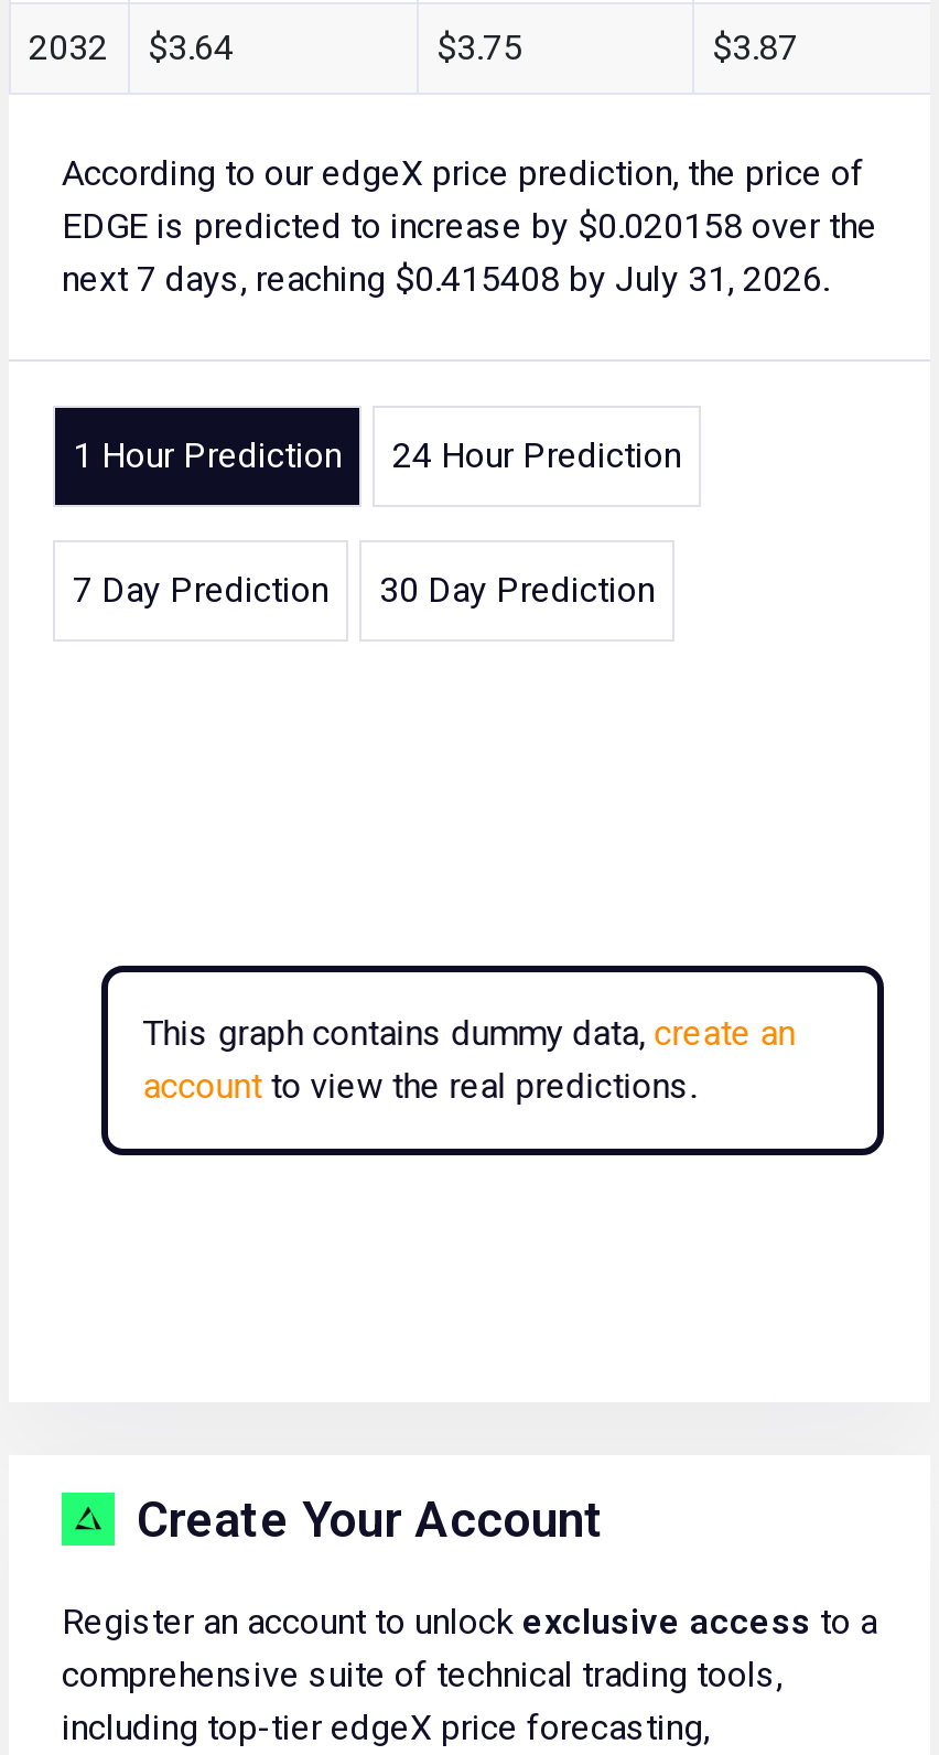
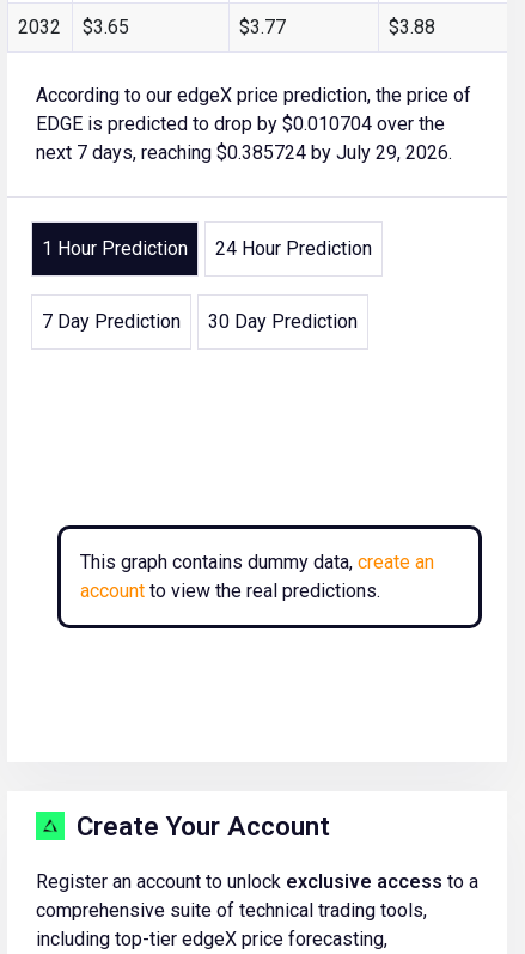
[29,26,234,68] 2032 $3.64 -> [18,15,129,38] 2032 $3.65
[436,26,522,68] $3.75 -> [239,15,286,38] $3.77
[712,26,798,68] $3.87 -> [389,15,435,38] $3.88
[62,205,877,247] EDGE is predicted to increase by $0.020158 over the -> [36,112,445,135] EDGE is predicted to drop by $0.010704 over the
[62,258,829,300] next 7 days, reaching $0.415408 by July 31, 2026. -> [36,141,452,164] next 7 days, reaching $0.385724 by July 29, 2026.

